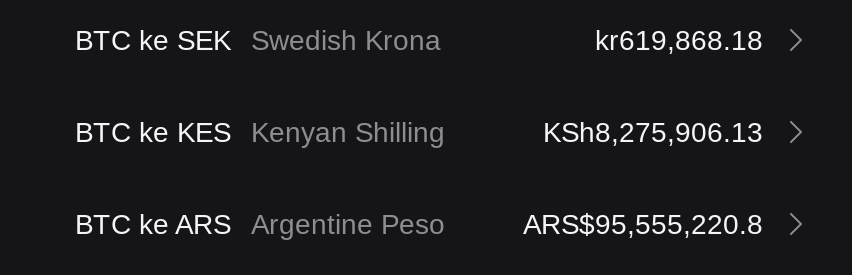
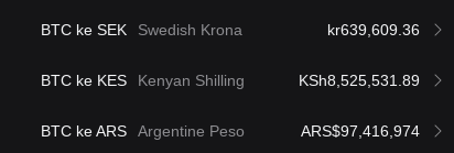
[595,24,763,56] kr619,868.18 -> [327,21,420,38] kr639,609.36
[543,116,763,148] KSh8,275,906.13 -> [299,71,420,89] KSh8,525,531.89
[523,208,763,240] ARS$95,555,220.8 -> [301,122,420,140] ARS$97,416,974

